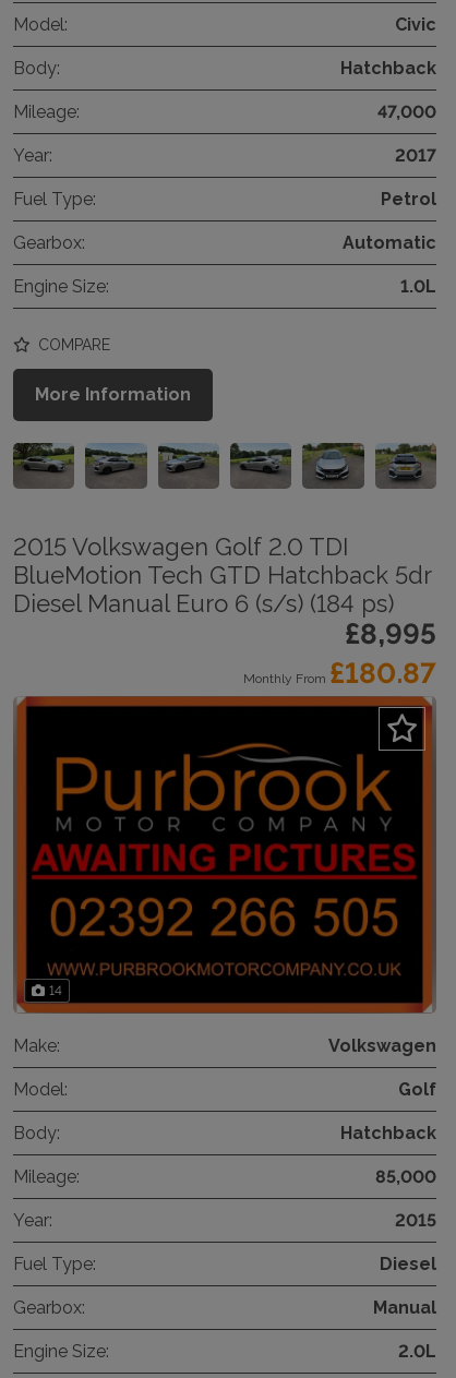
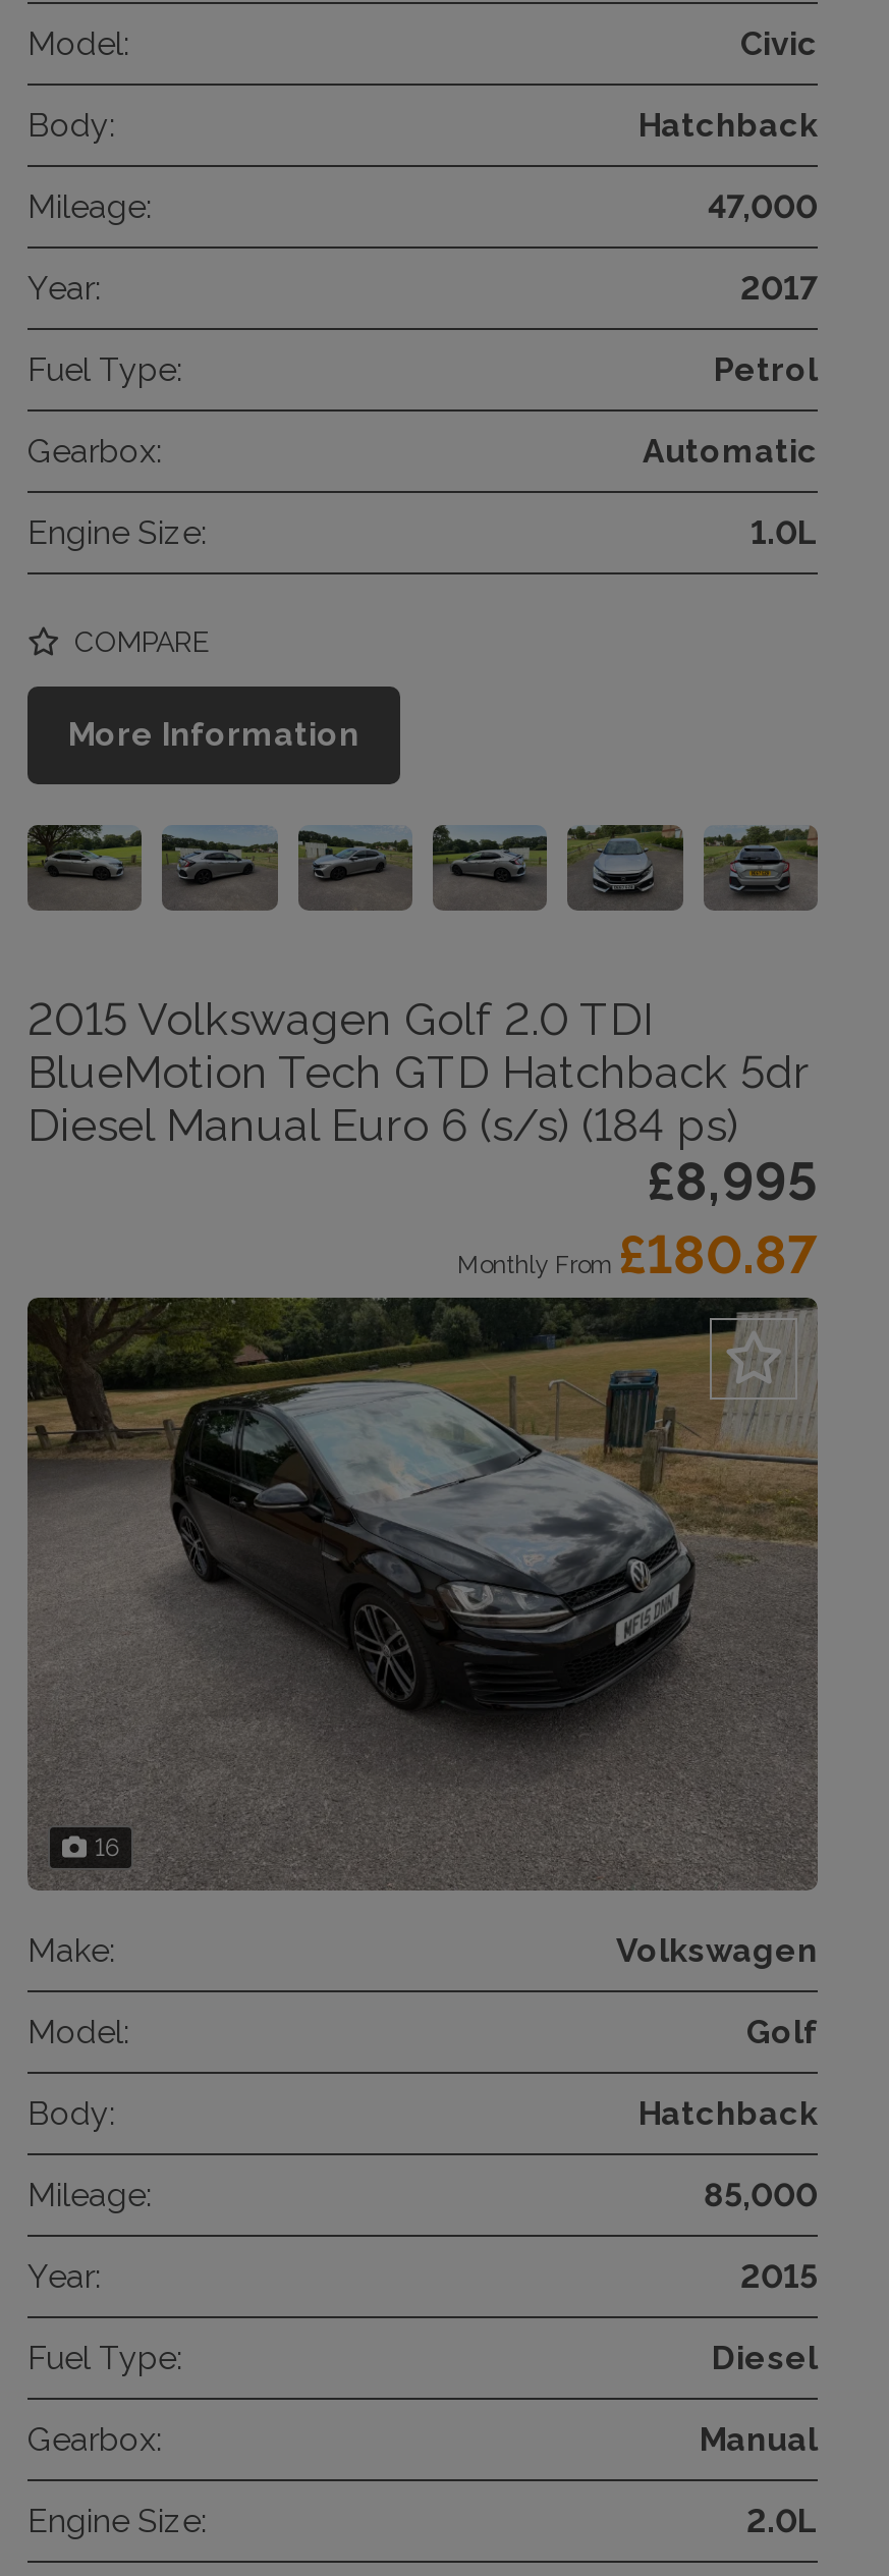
[13,695,436,1014] [image] | 14 -> [27,1296,818,1890] [image] | 16

